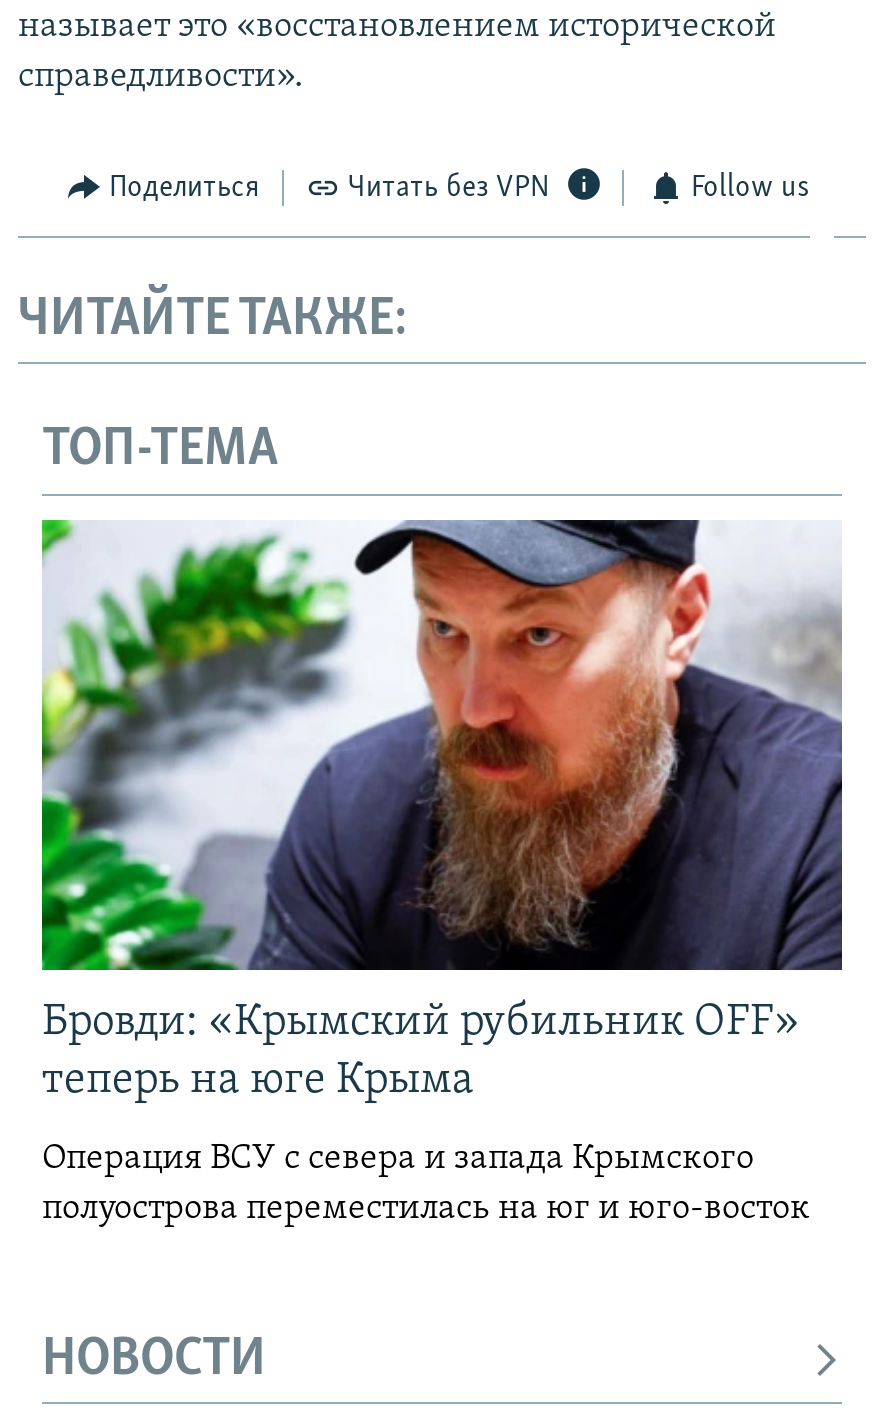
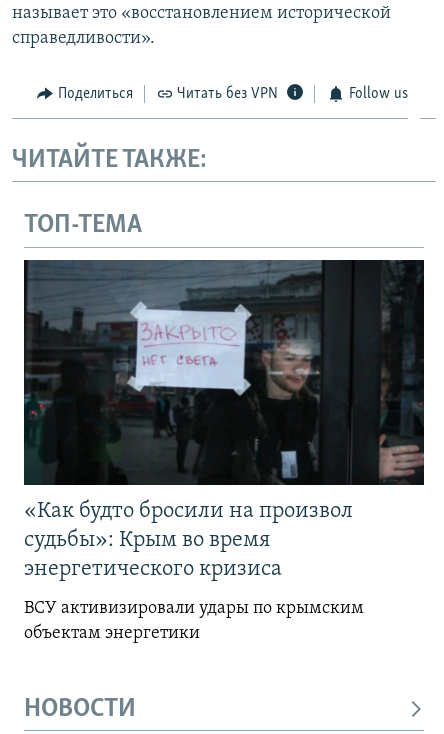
[40,518,844,1103] [image] | Бровди: «Крымский рубильник OFF» | теперь на юге Крыма -> [23,259,425,580] [image] | «Как будто бросили на произвол | судьбы»: Крым во время | энергетического кризиса
[42,1139,810,1227] Операция ВСУ с севера и запада Крымского | полуострова переместилась на юг и юго-восток -> [24,598,364,642] ВСУ активизировали удары по крымским | объектам энергетики

